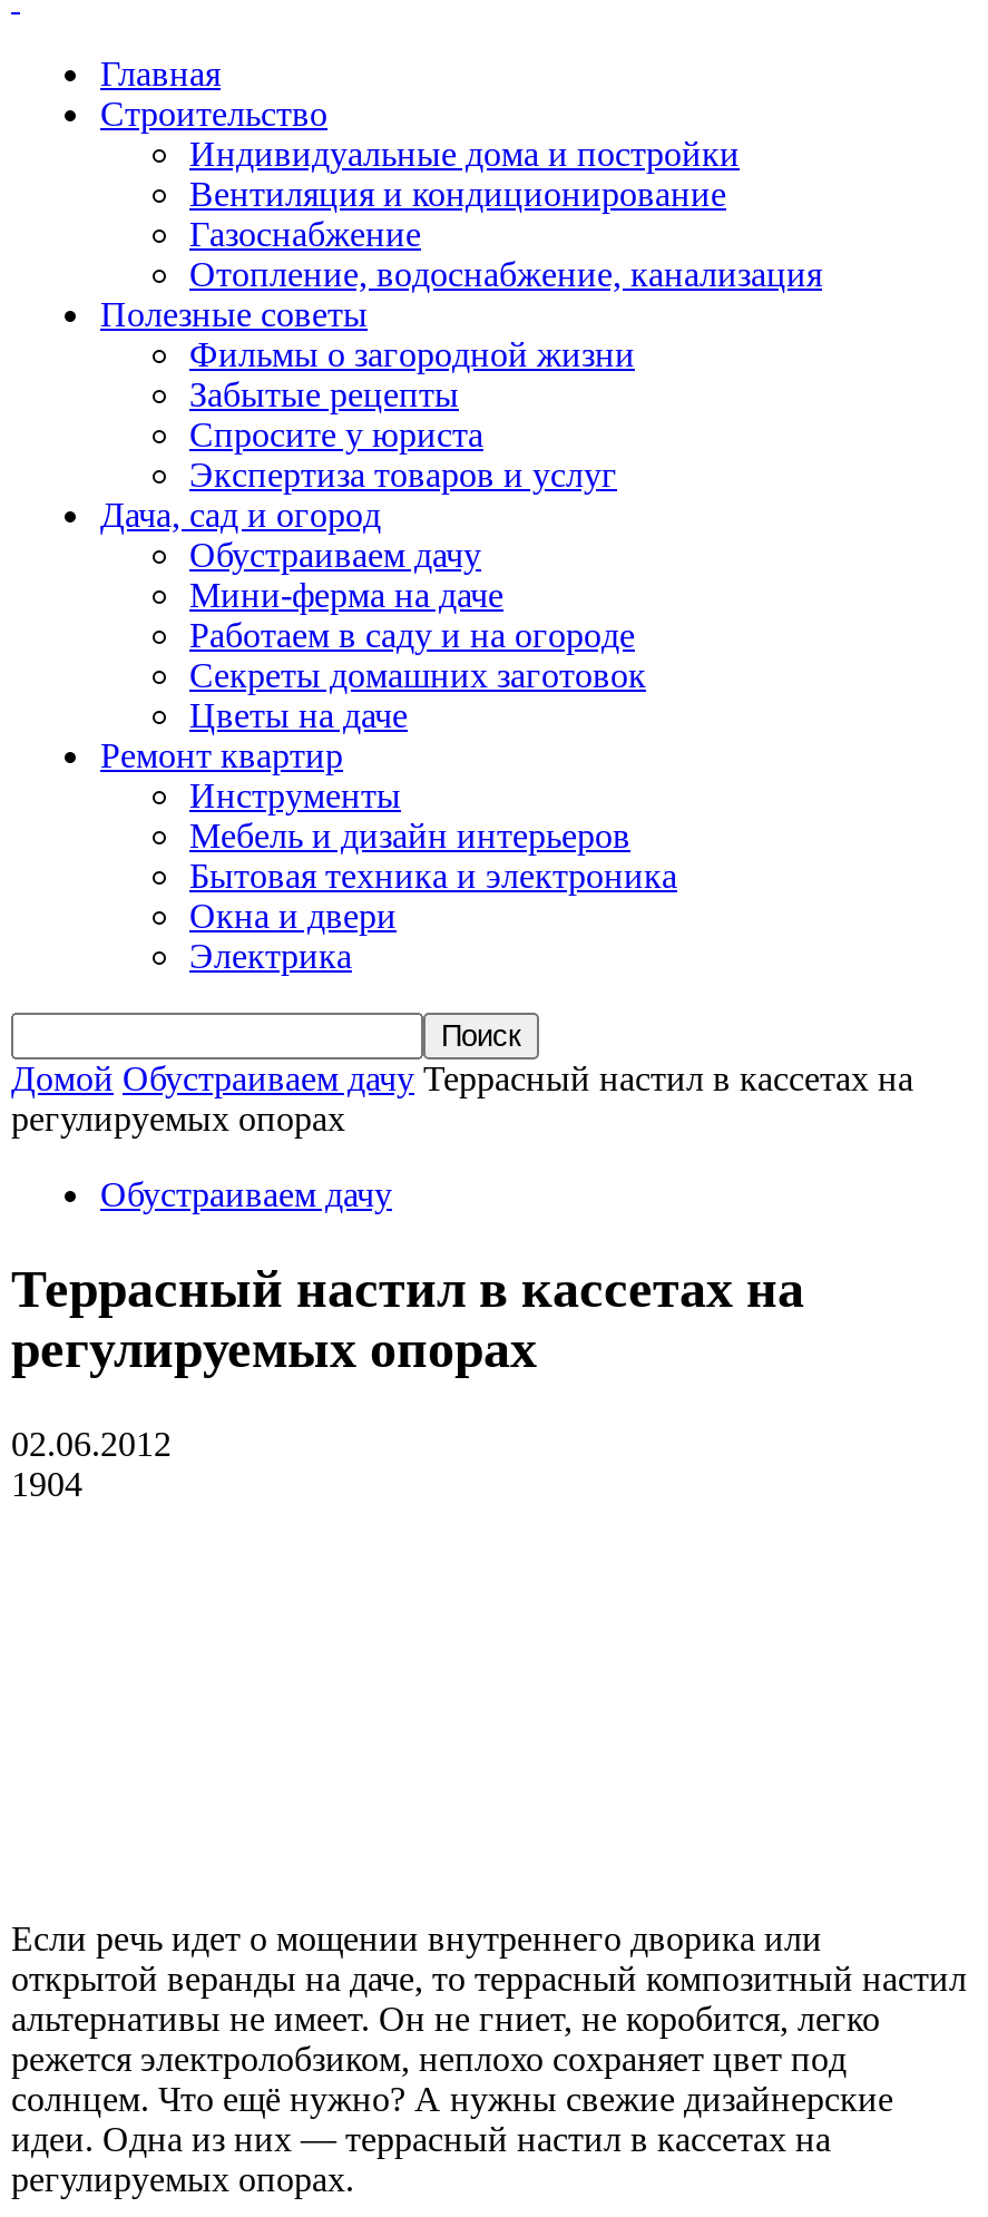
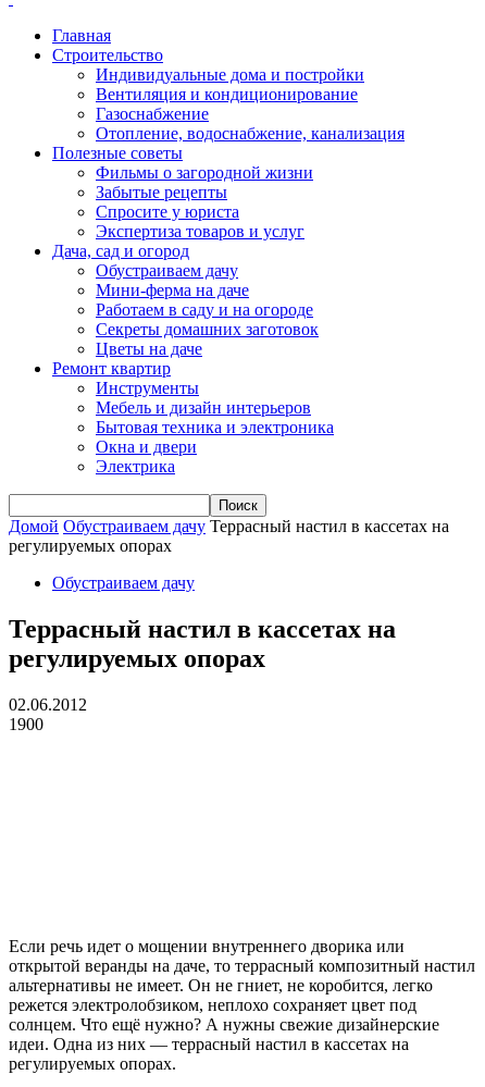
[11,1465,82,1502] 1904 -> [9,715,43,733] 1900

